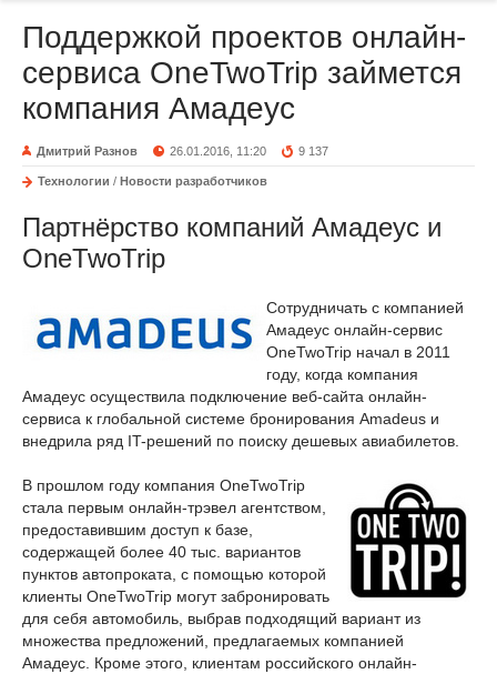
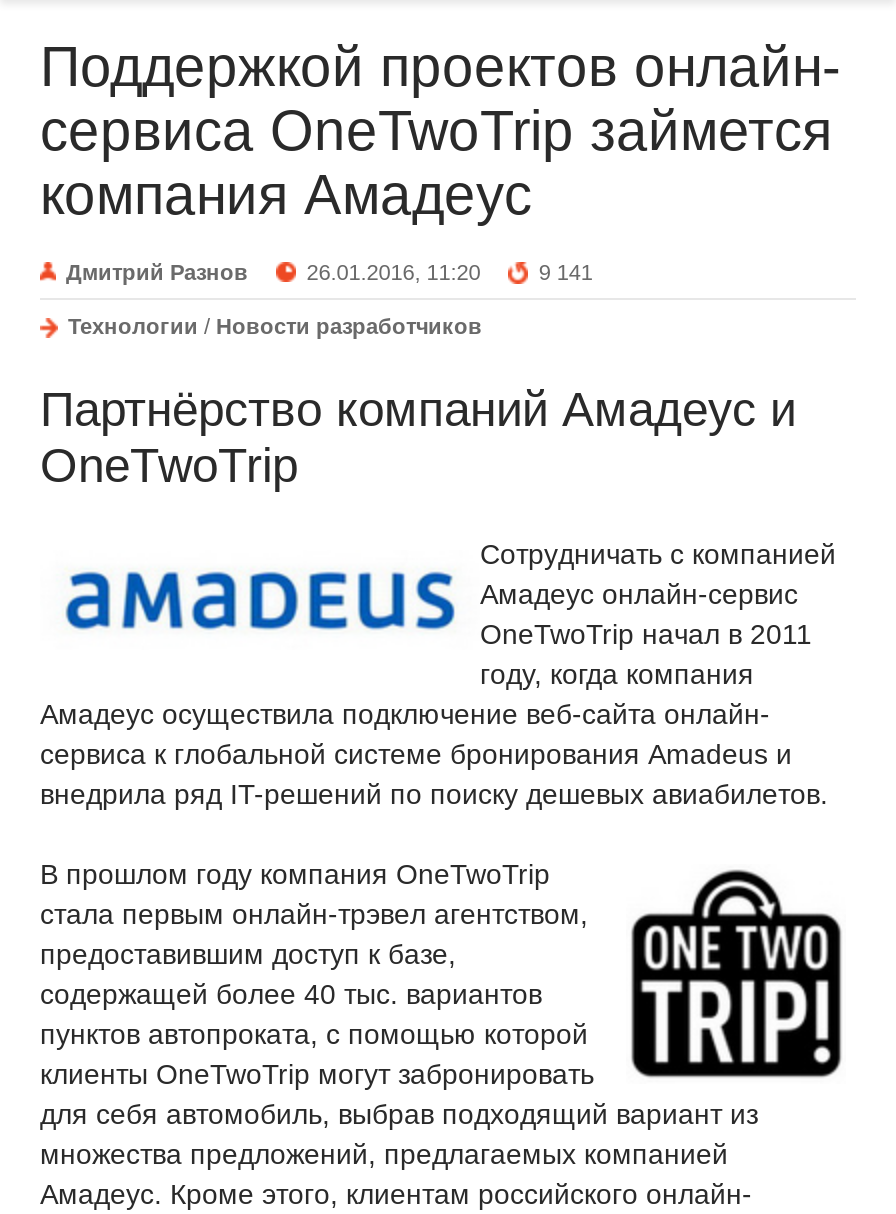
[299,144,329,158] 9 137 -> [539,260,593,284] 9 141

